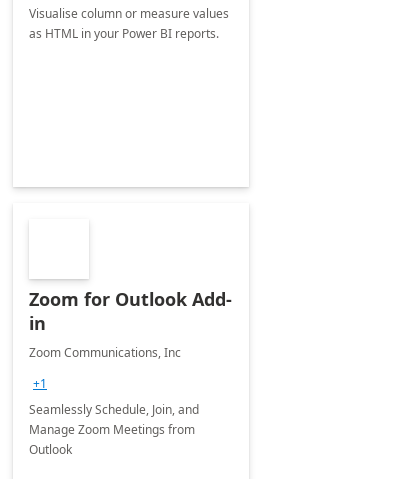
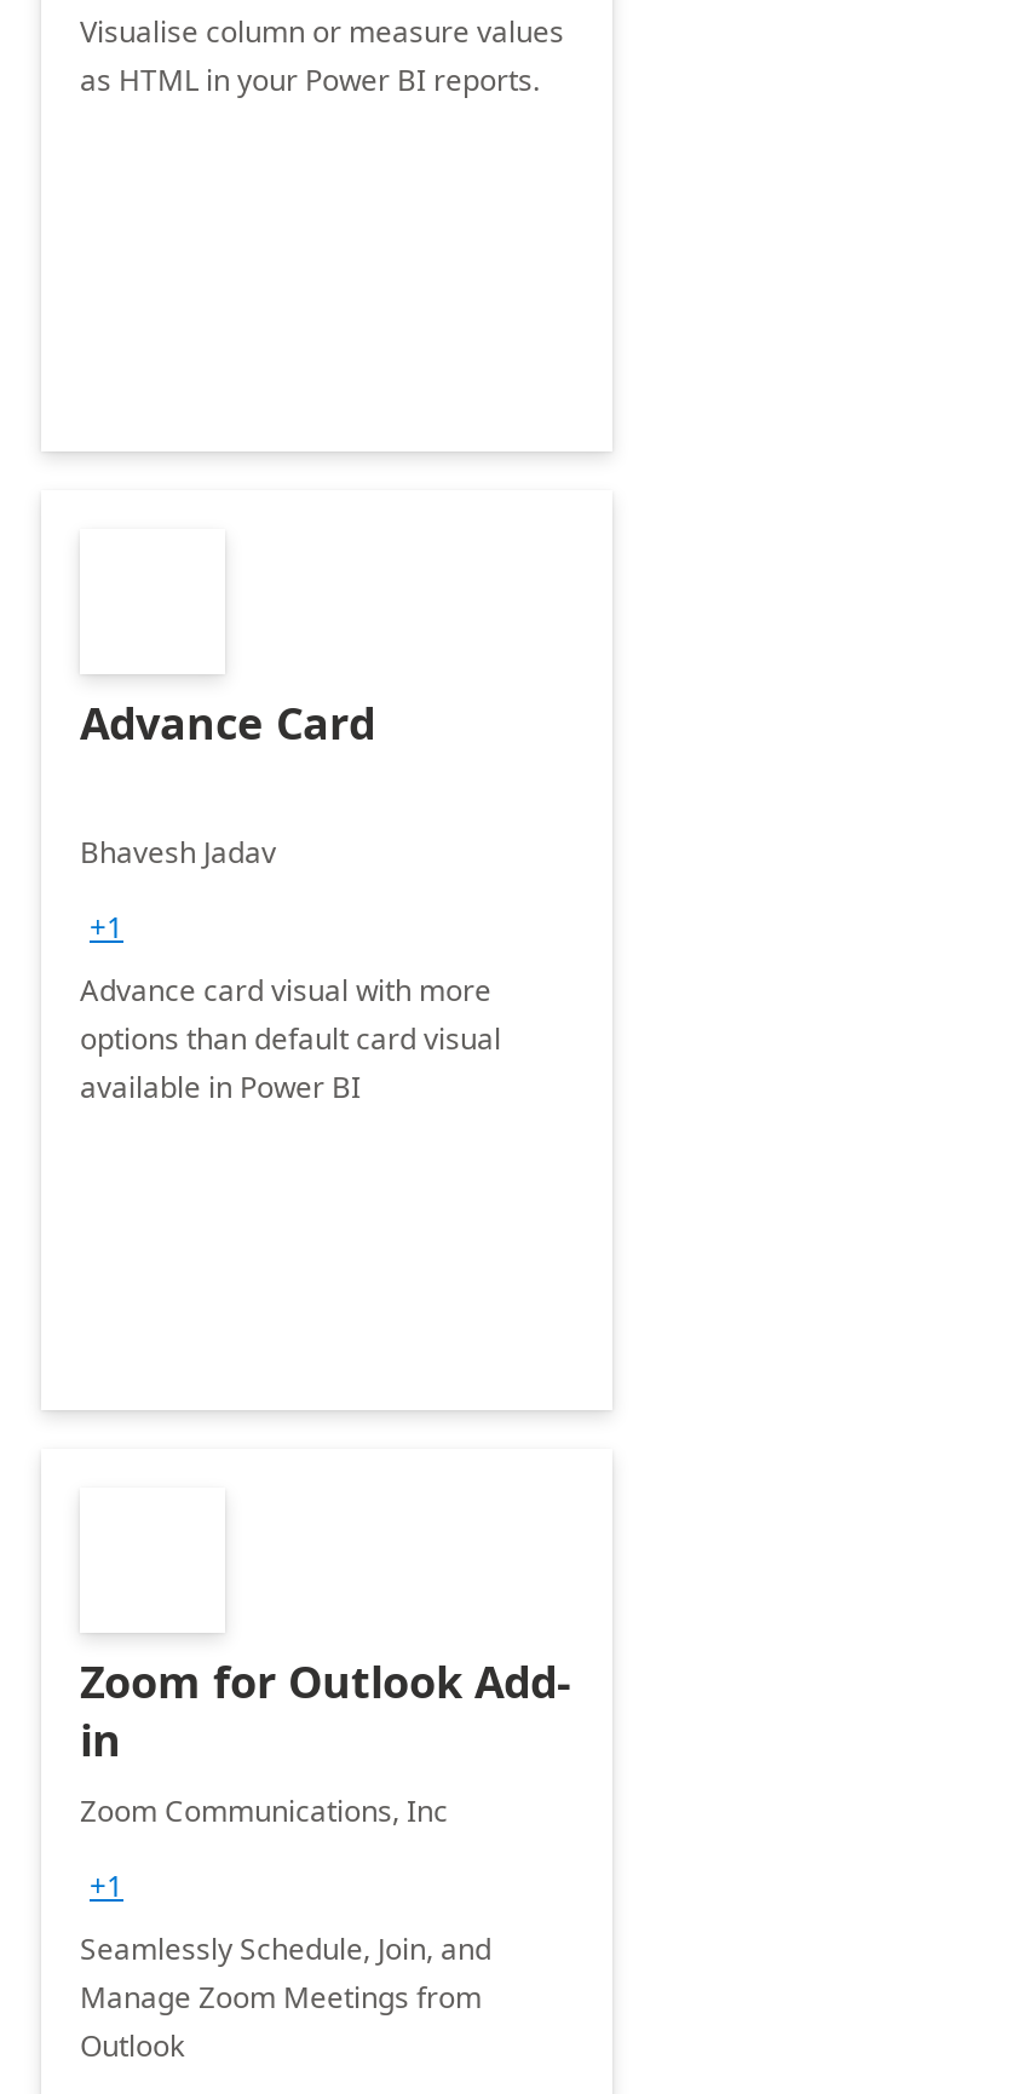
none -> [80,694,501,1108] Advance Card | Bhavesh Jadav | +1 | Advance card visual with more | options than default card visual | available in Power BI

